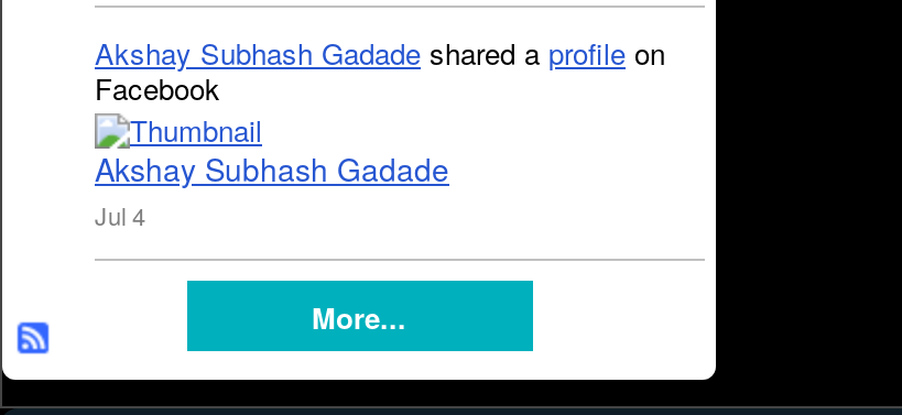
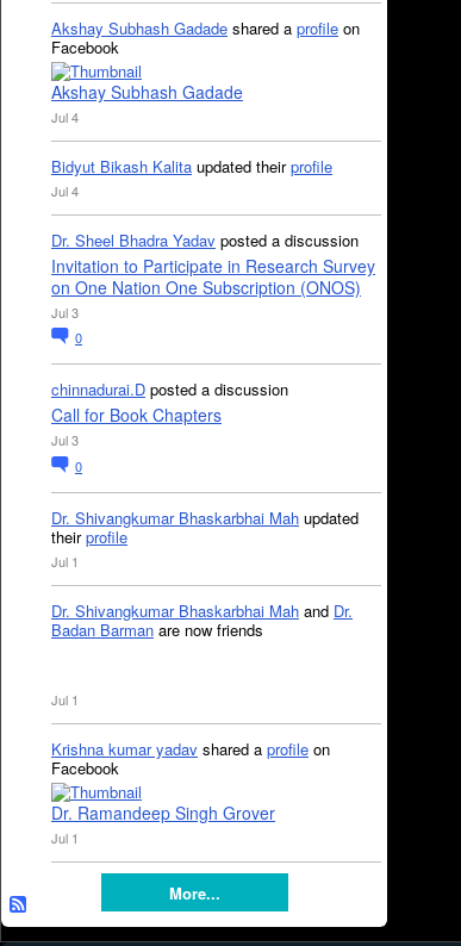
none -> [51,155,375,848] Bidyut Bikash Kalita updated their profile | Jul 4 | Dr. Sheel Bhadra Yadav posted a discussion | Invitation to Participate in Research Survey | on One Nation One Subscription (ONOS) | Jul 3 | 0 | chinnadurai.D posted a discussion | Call for Book Chapters | Jul 3 | 0 | Dr. Shivangkumar Bhaskarbhai Mah updated | theirprofile | Jul 1 | Dr. Shivangkumar Bhaskarbhai Mah and Dr. | Badan Barmanare now friends | Jul 1 | Krishna kumar yadav shared a profile on | Facebook | Dr. Ramandeep Singh Grover | Jul 1

